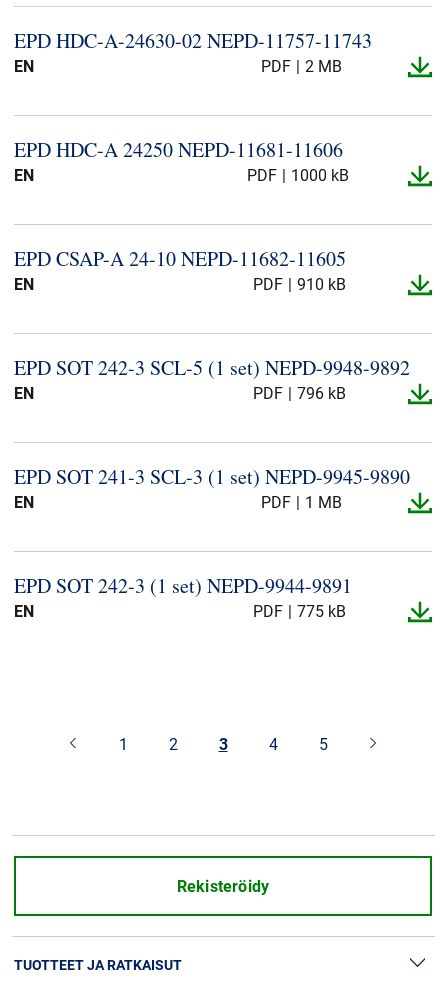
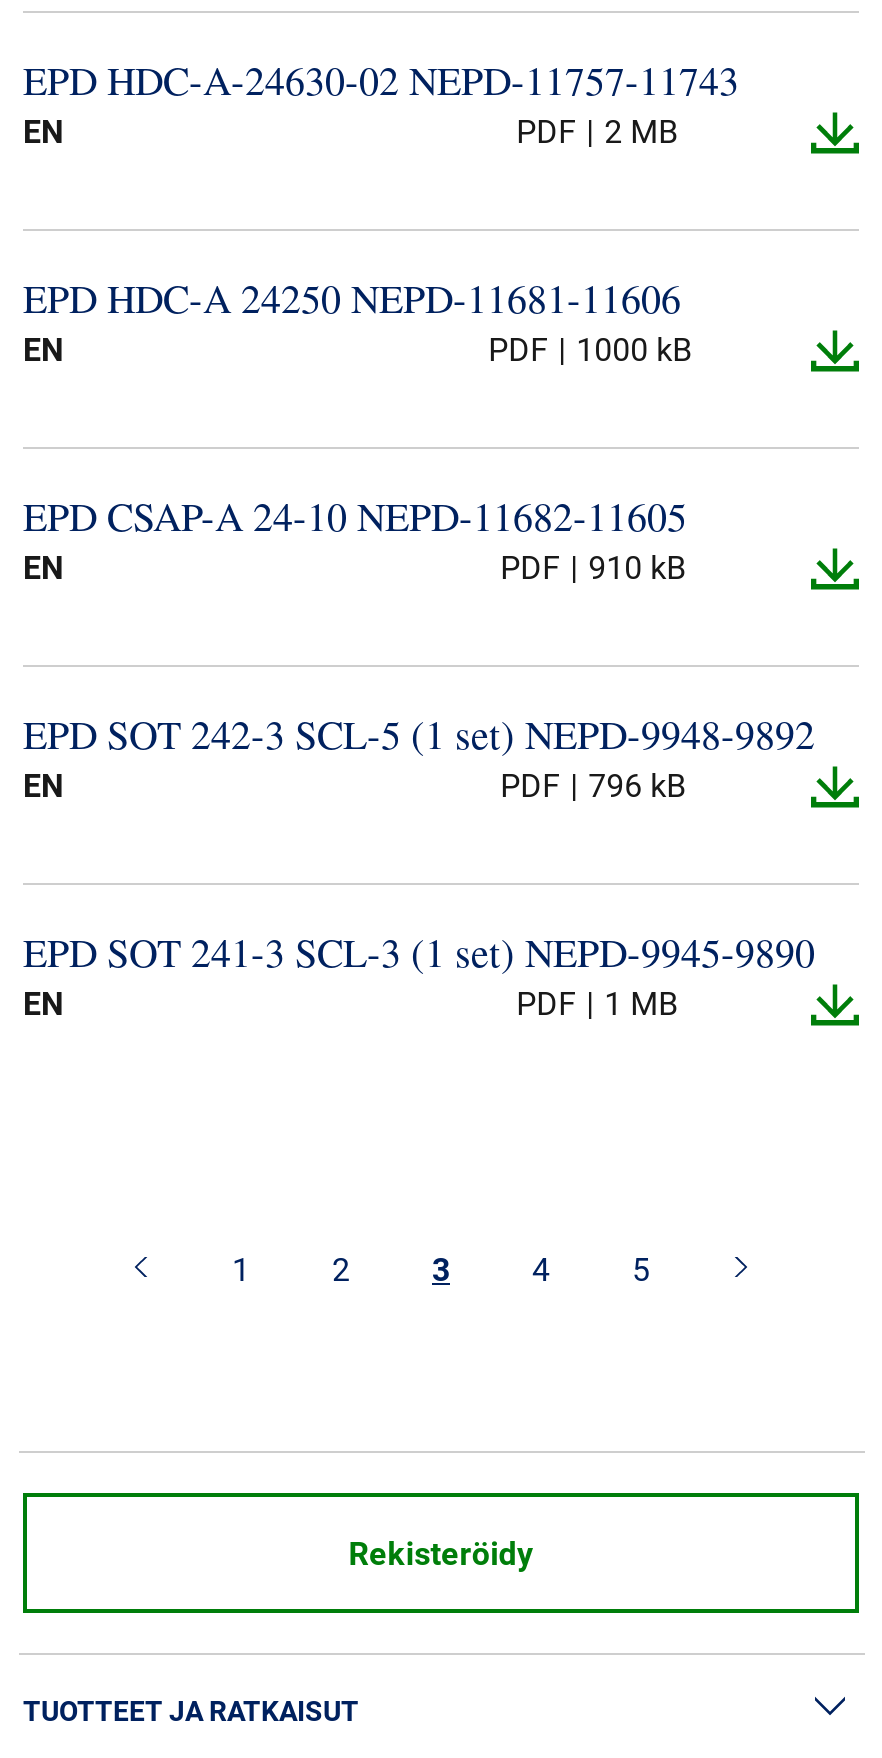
[14,572,352,621] EPD SOT 242-3 (1 set) NEPD-9944-9891 | EN | PDF | 775 kB -> none

